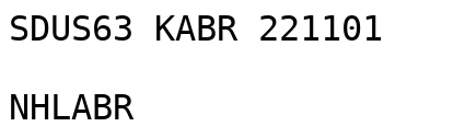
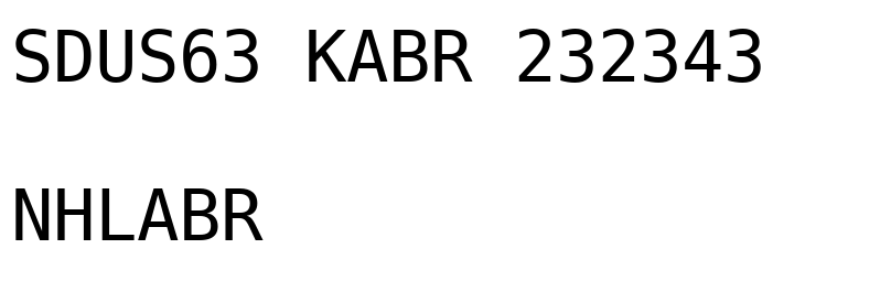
[9,9,383,48] SDUS63 KABR 221101 -> [11,18,765,97] SDUS63 KABR 232343

